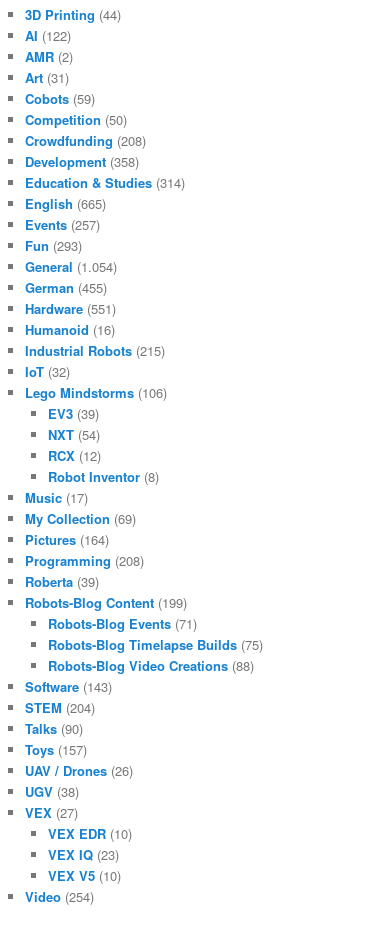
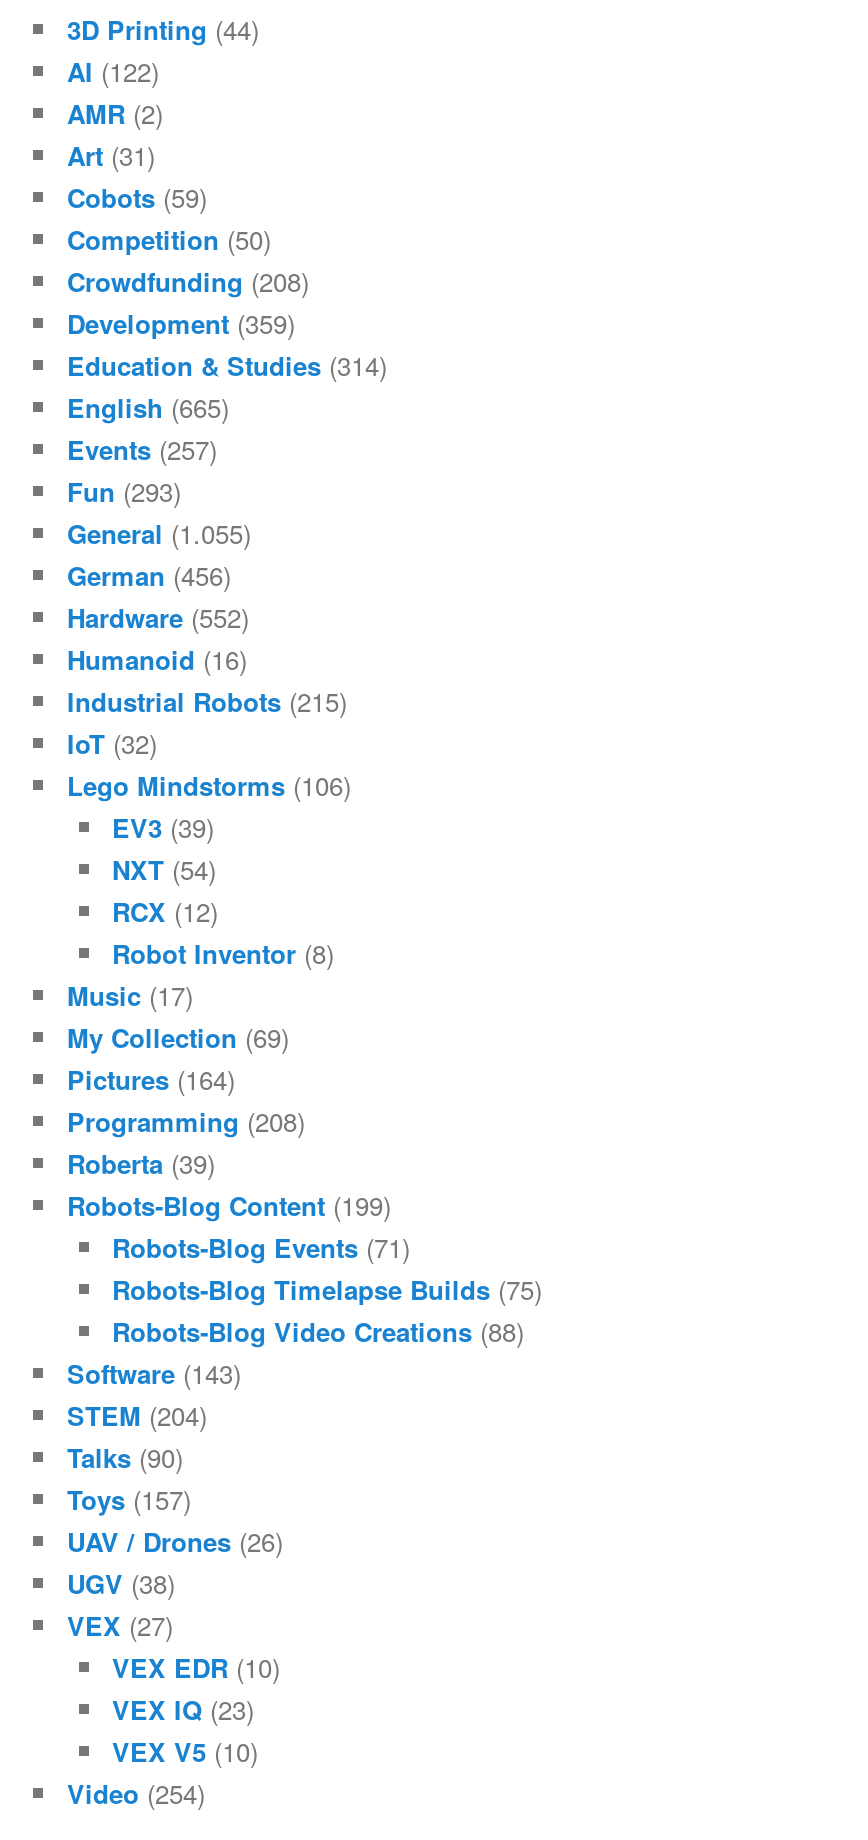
[25,152,139,171] Development (358) -> [67,304,295,342] Development (359)
[25,257,117,276] General (1.054) -> [67,514,251,552] General (1.055)
[25,278,107,297] German (455) -> [67,556,231,594] German (456)
[25,299,116,318] Hardware (551) -> [67,598,249,636] Hardware (552)

